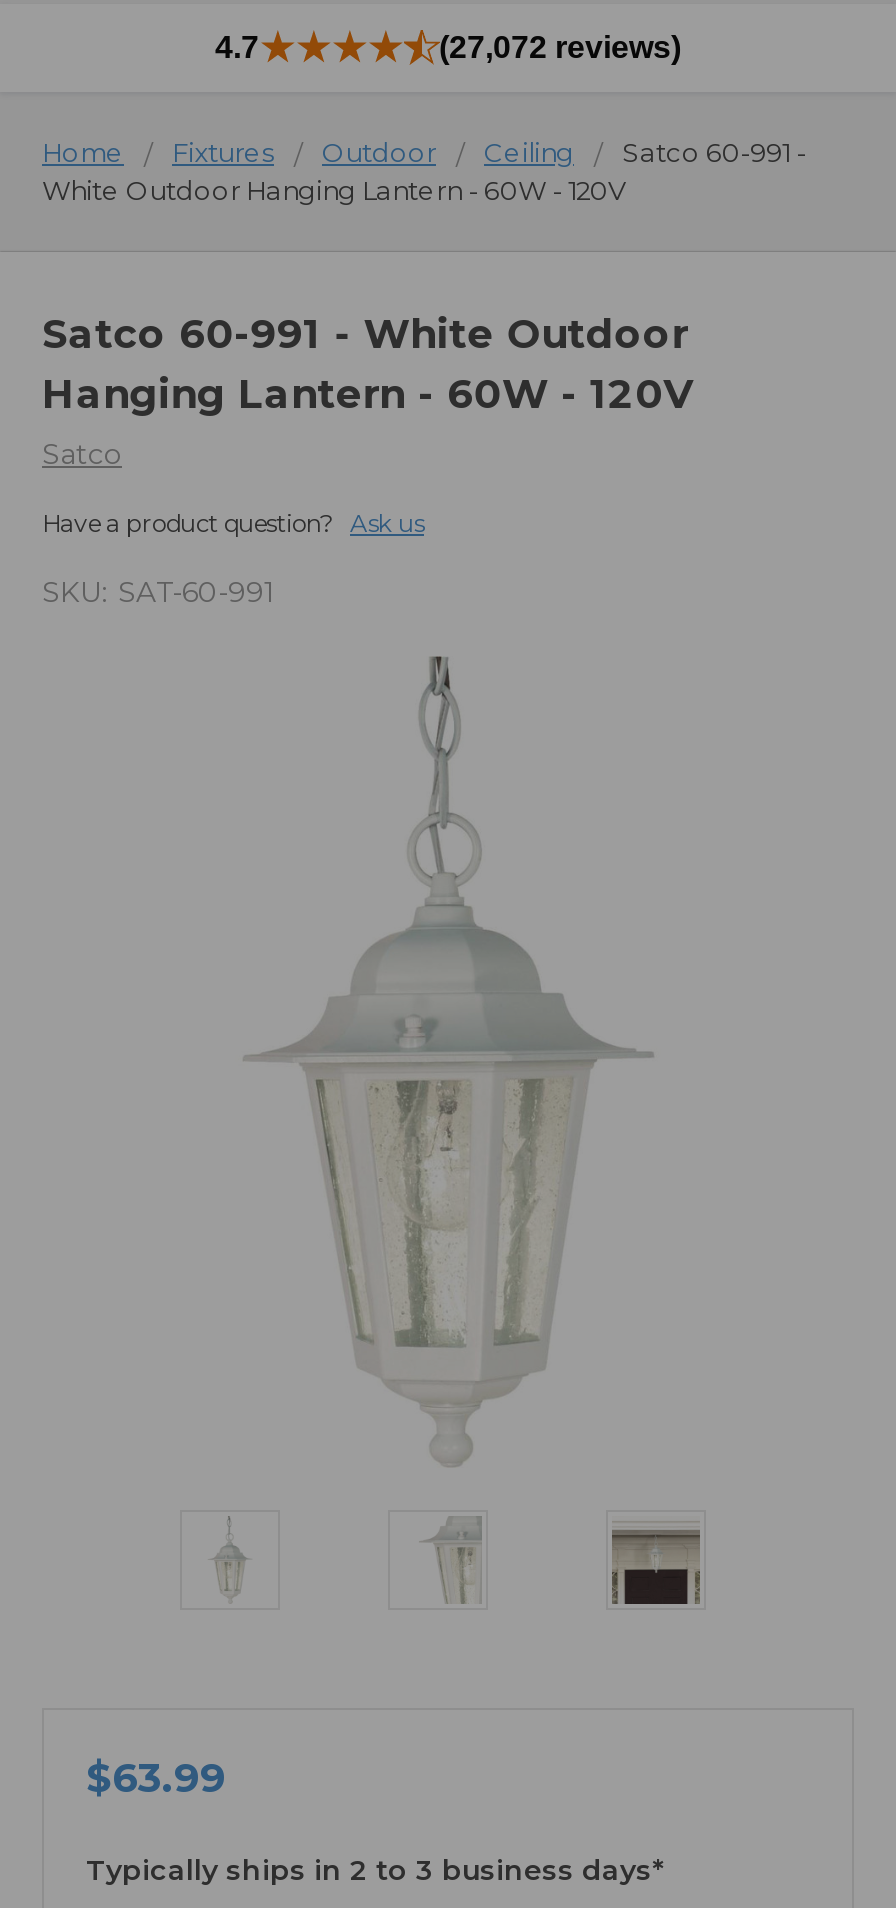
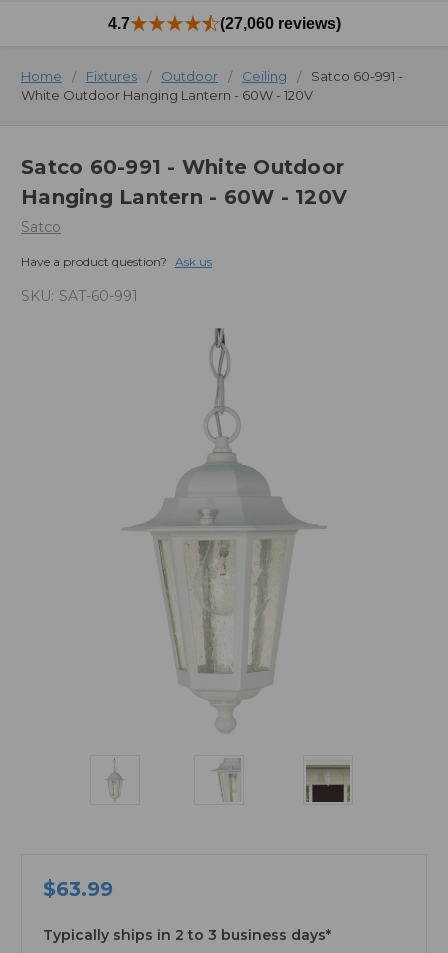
[439,31,681,65] (27,072 reviews) -> [219,15,340,32] (27,060 reviews)

